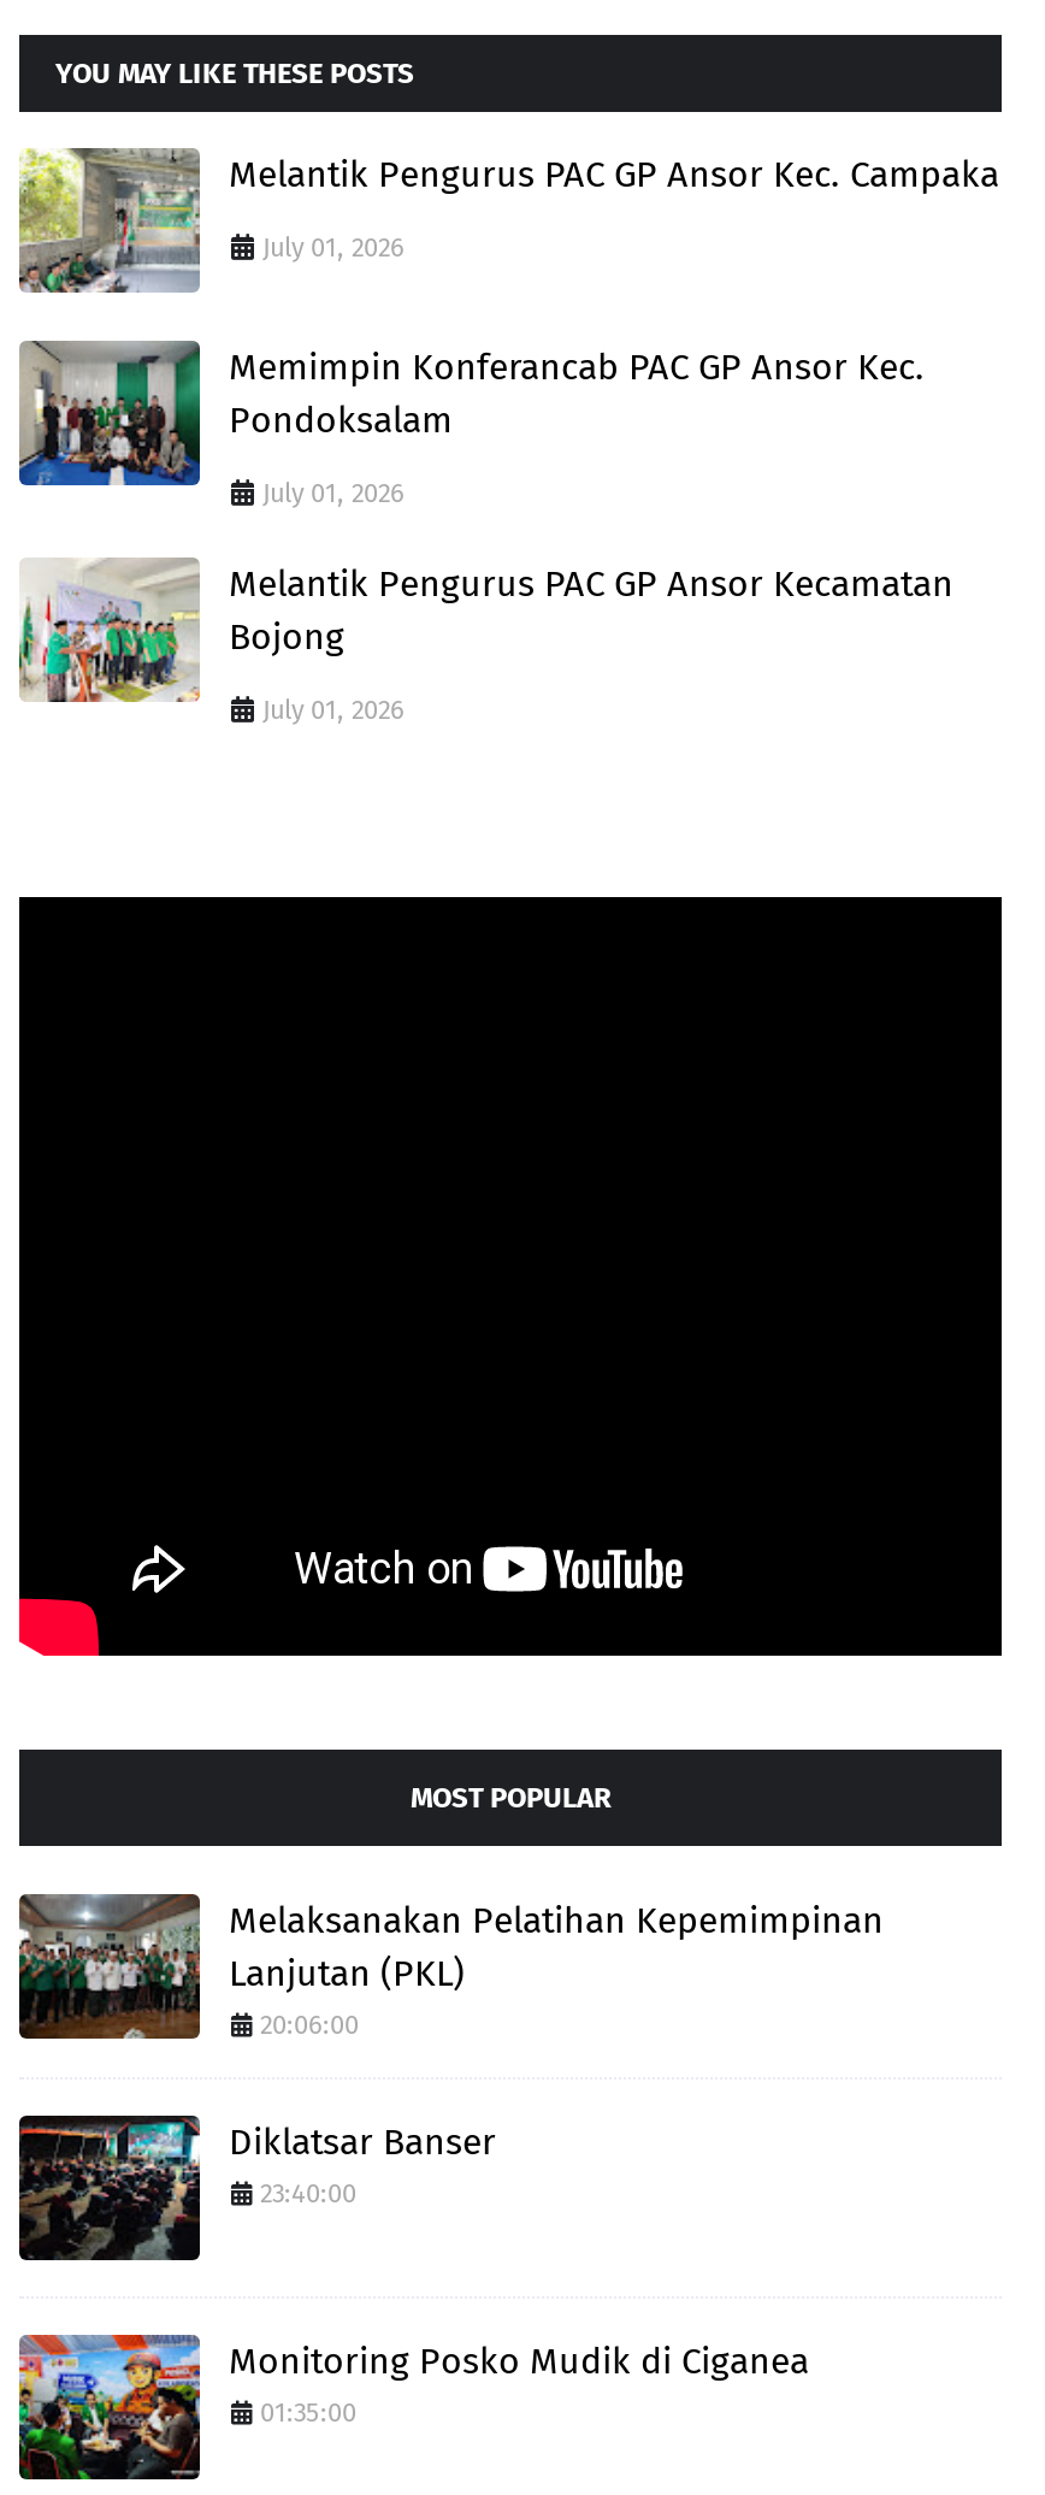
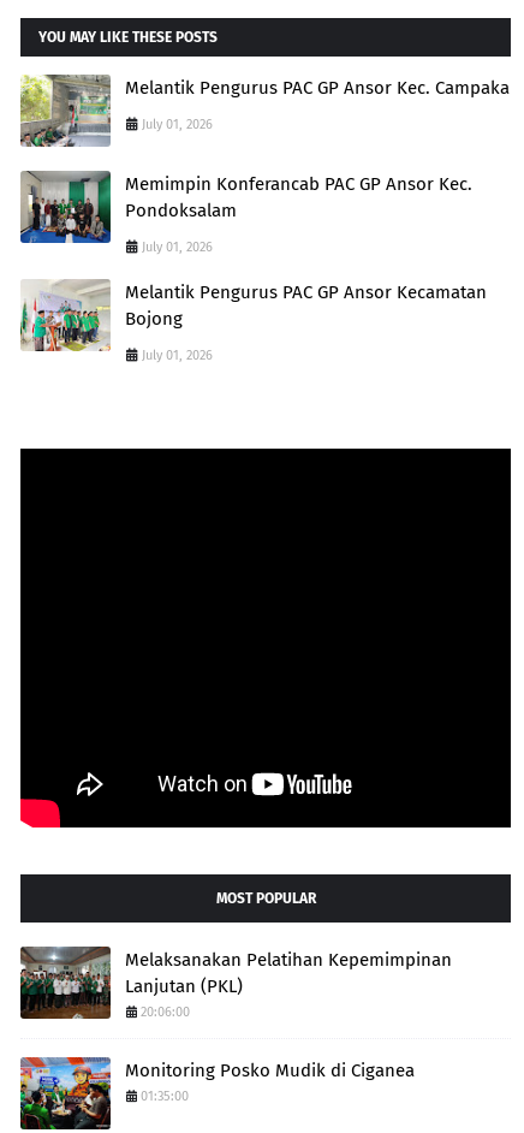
[19,2116,496,2260] [image] | Diklatsar Banser | 23:40:00 -> none

